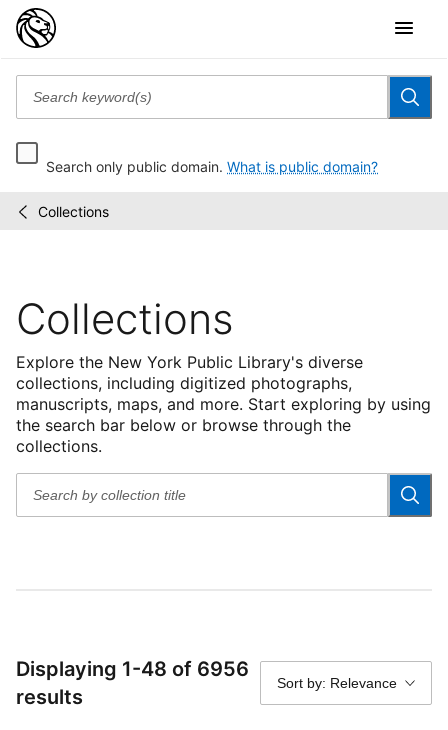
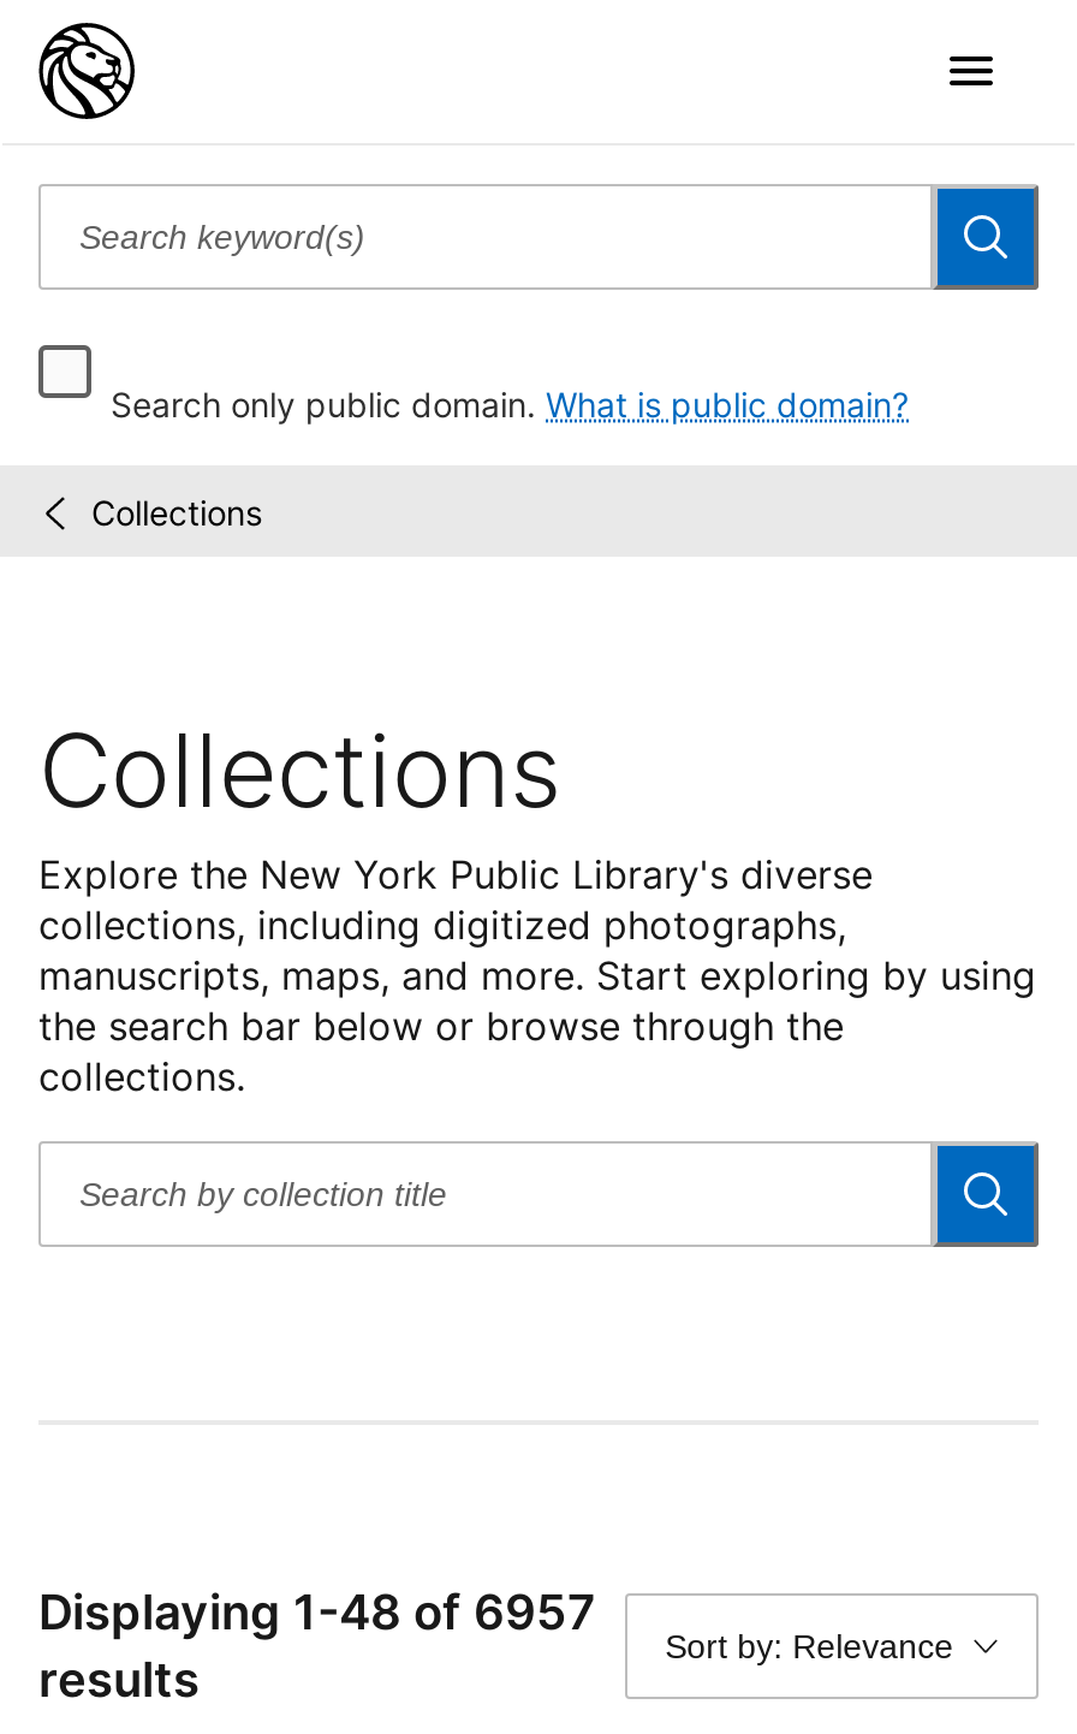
[16,657,249,681] Displaying 1-48 of 6956 -> [38,1584,596,1641] Displaying 1-48 of 6957

